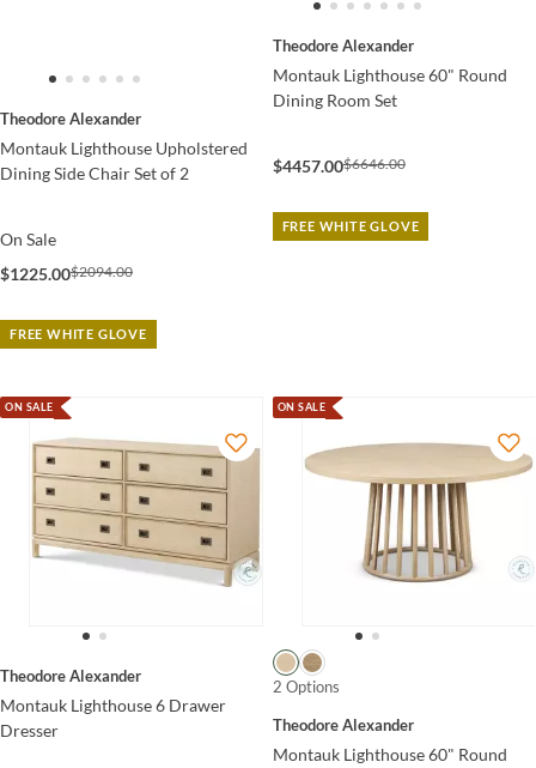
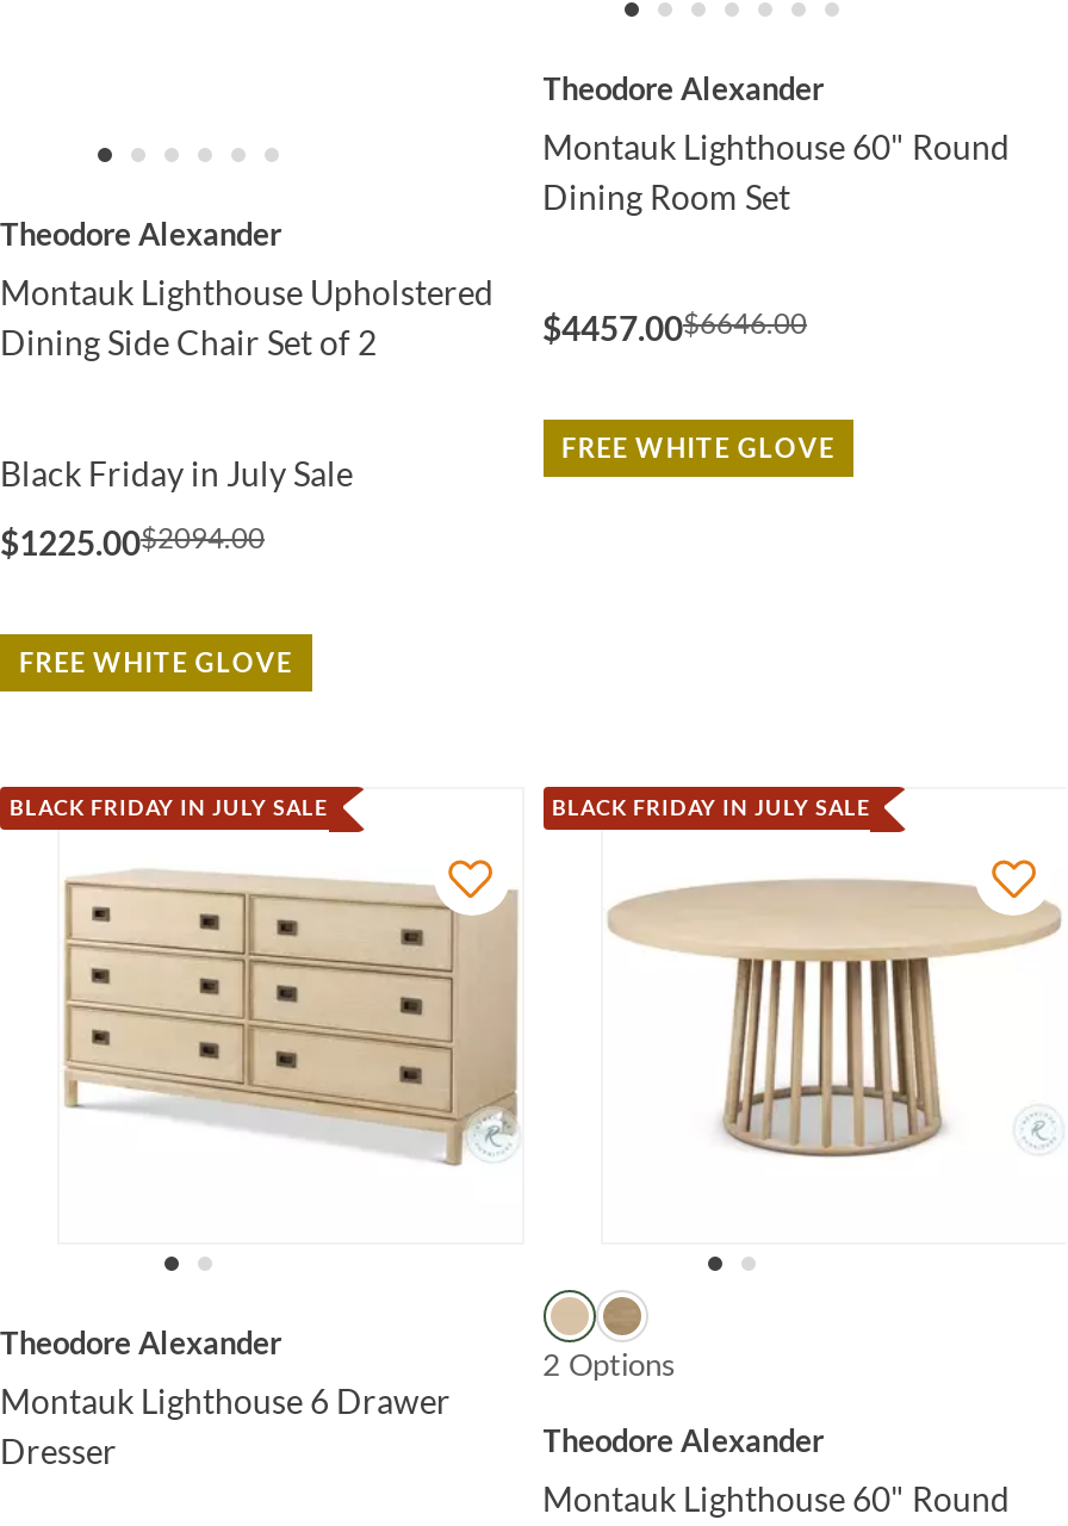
[0,229,56,249] On Sale -> [0,453,353,494] Black Friday in July Sale
[5,400,53,413] ON SALE -> [10,794,328,820] BLACK FRIDAY IN JULY SALE
[277,400,325,413] ON SALE -> [552,794,870,820] BLACK FRIDAY IN JULY SALE

